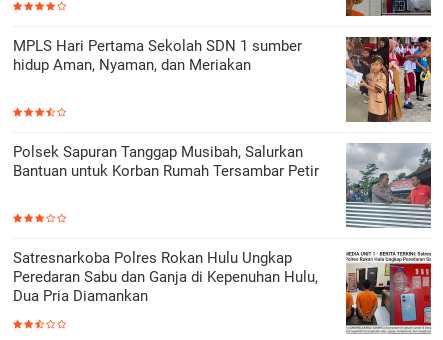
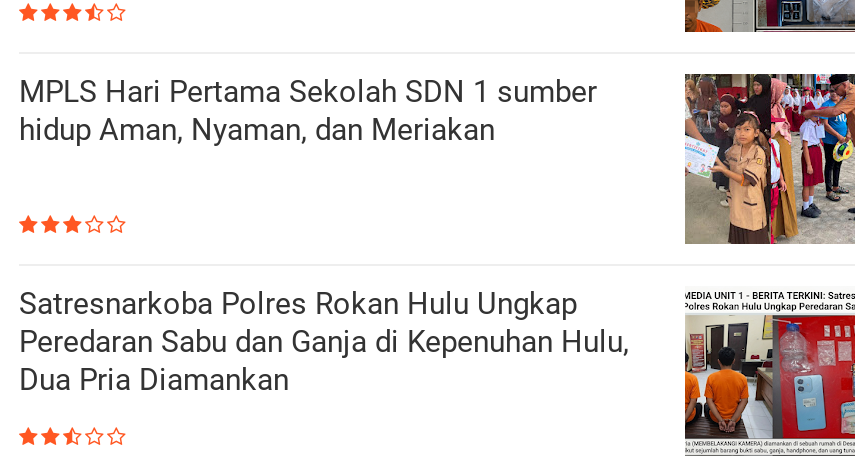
[13,143,432,228] [image] | Polsek Sapuran Tanggap Musibah, Salurkan | Bantuan untuk Korban Rumah Tersambar Petir -> none

